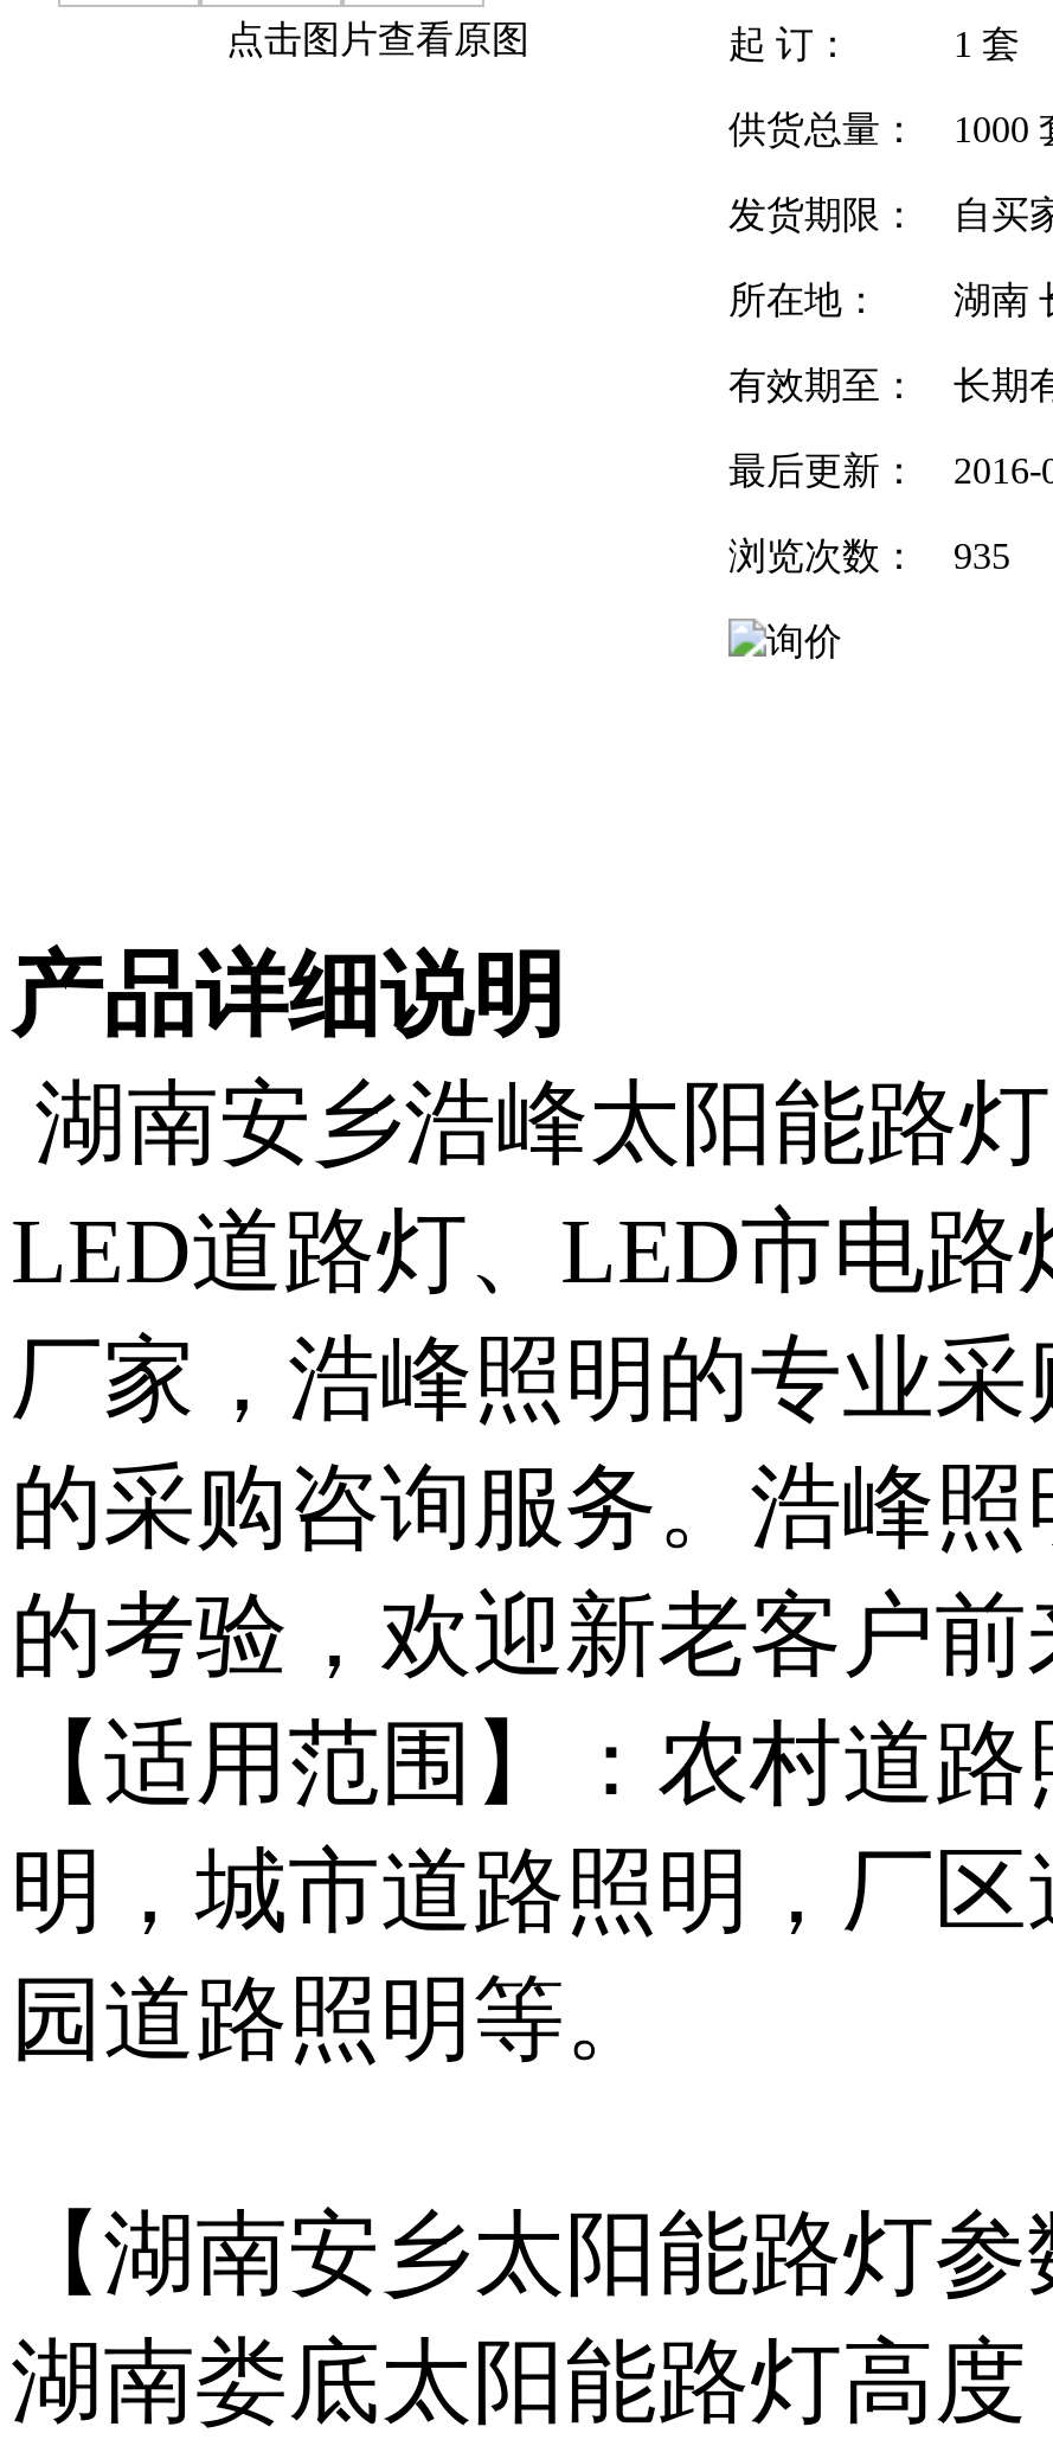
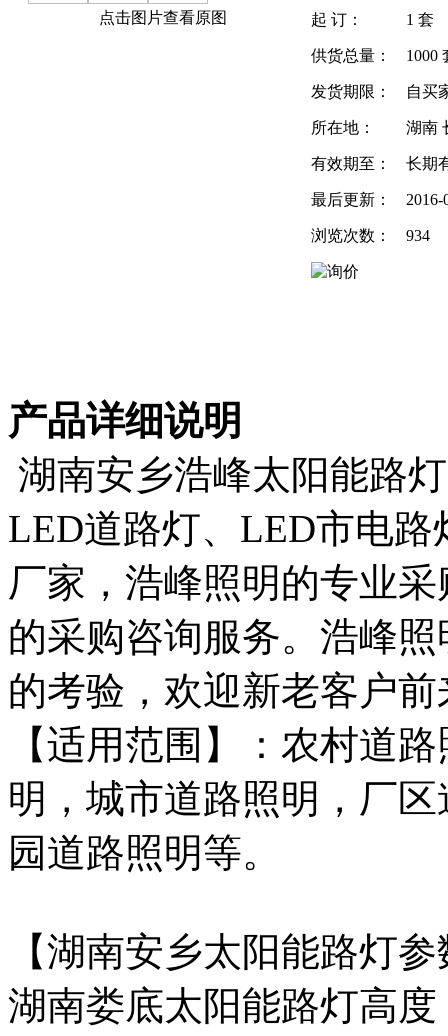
[728,537,1010,577] 浏览次数： 935 -> [311,227,430,244] 浏览次数： 934

